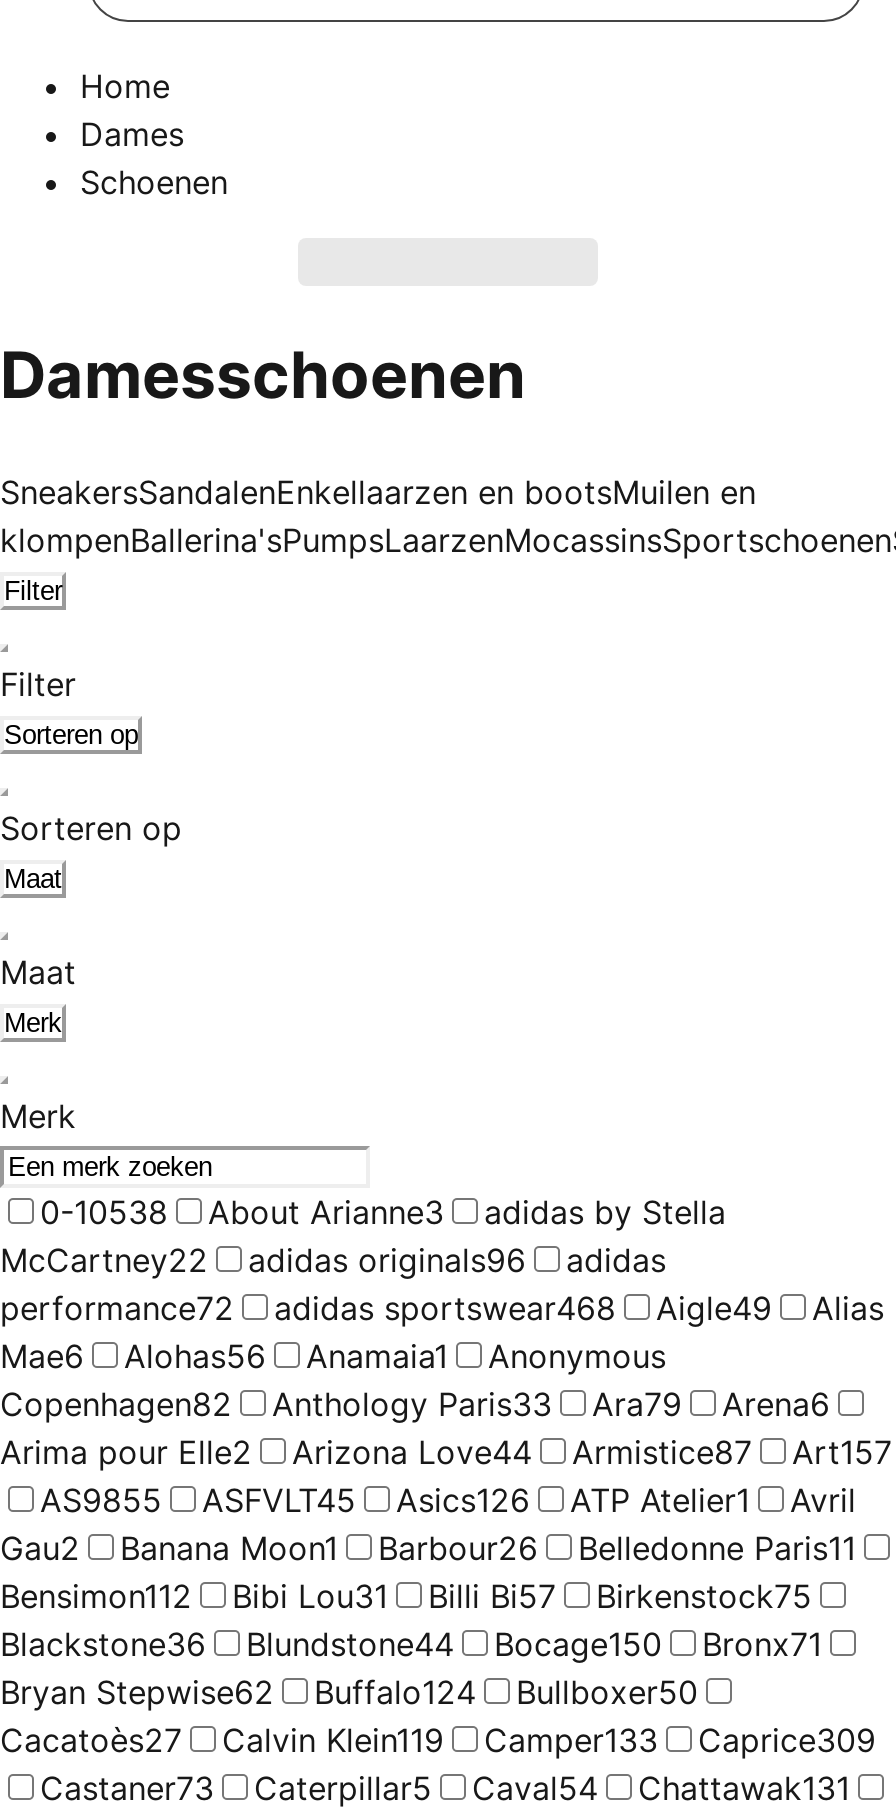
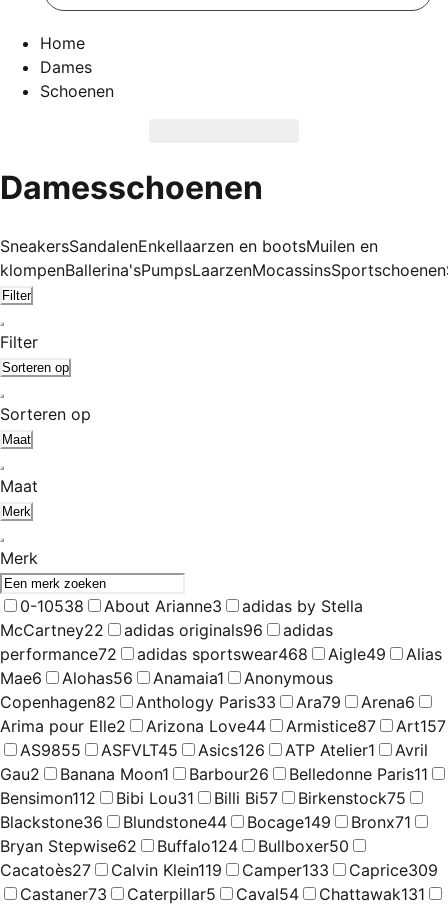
[0,1624,822,1664] Blackstone36 Blundstone44 Bocage150 Bronx71 -> [0,812,411,832] Blackstone36 Blundstone44 Bocage149 Bronx71

